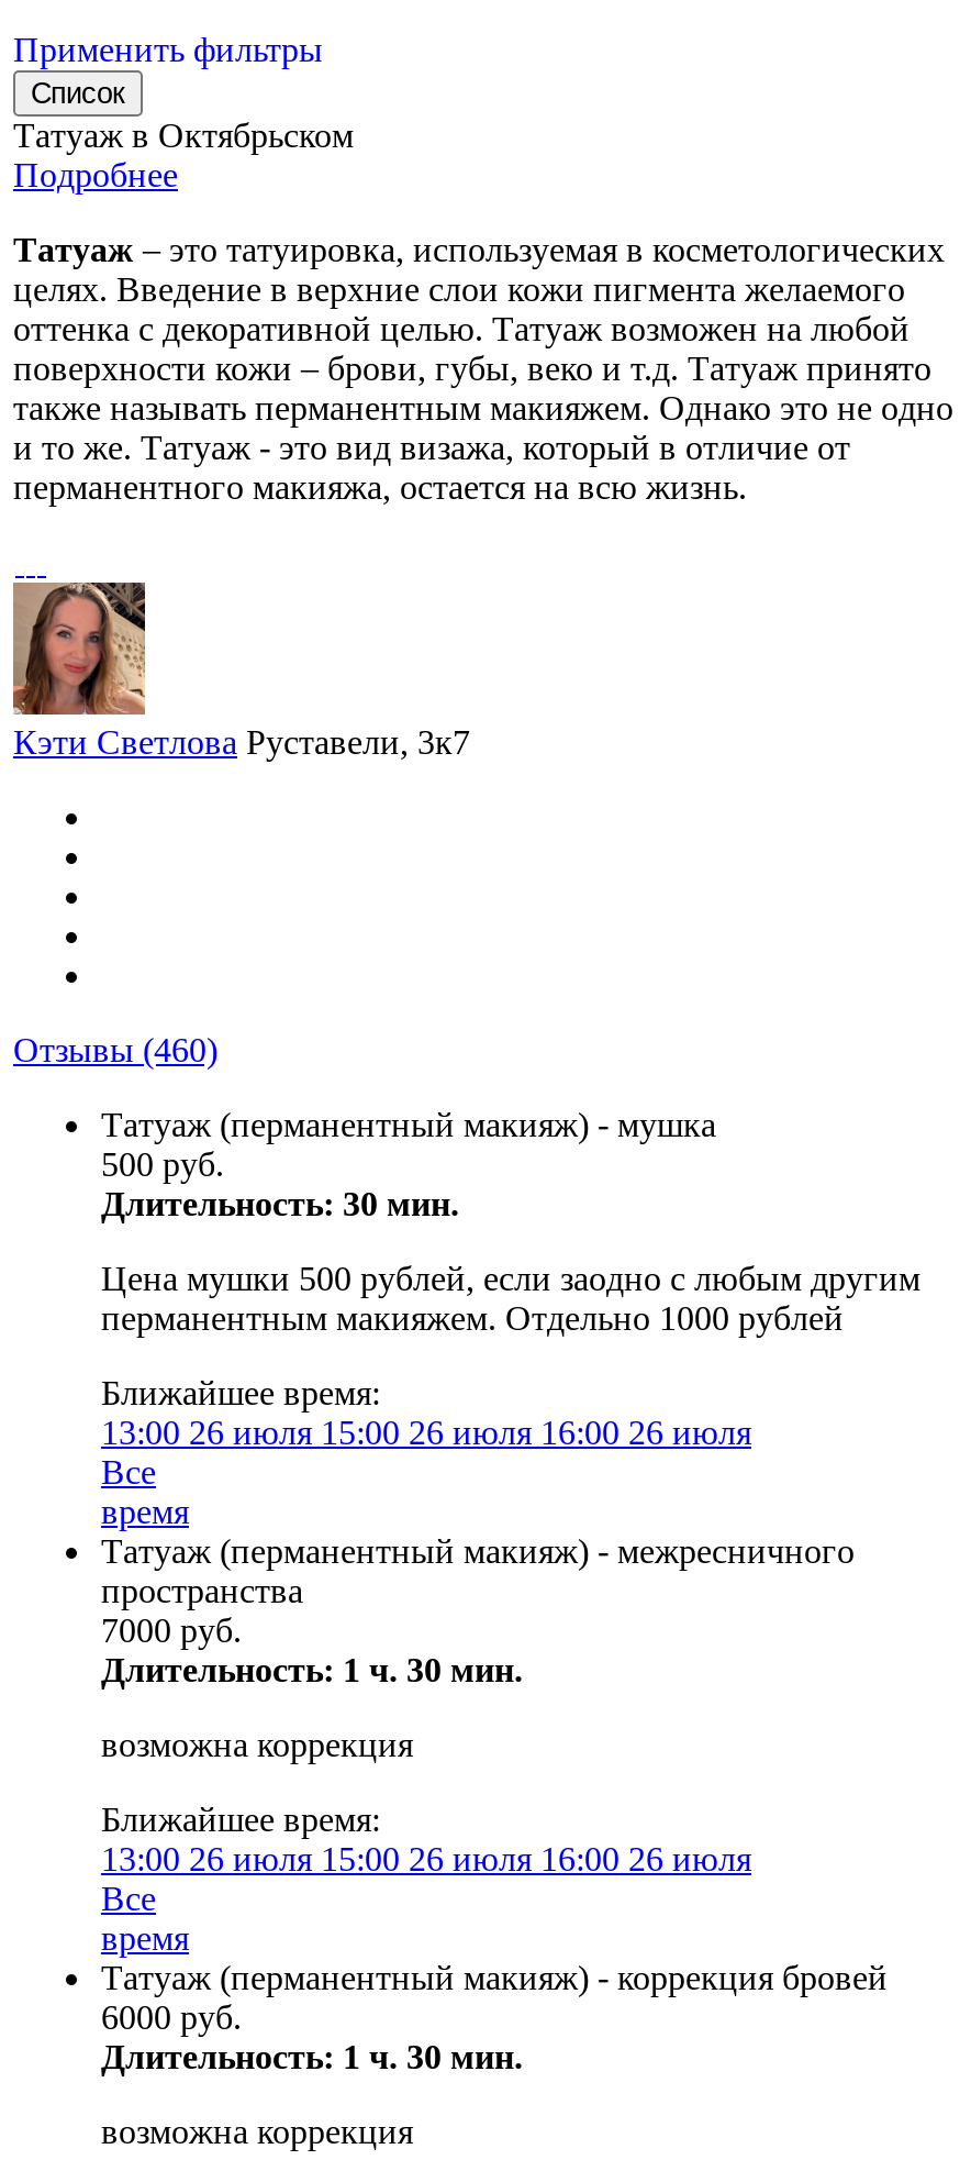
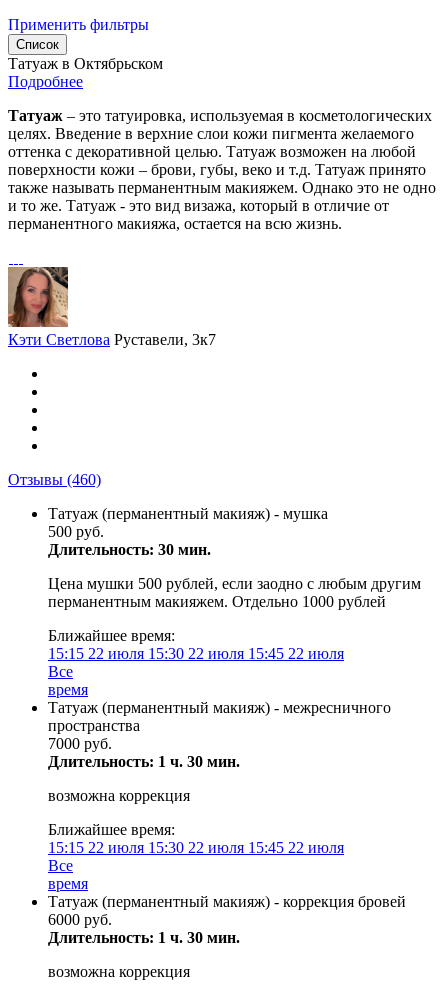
[101,1414,751,1451] 13:00 26 июля 15:00 26 июля 16:00 26 июля -> [48,645,344,662] 15:15 22 июля 15:30 22 июля 15:45 22 июля
[101,1840,751,1877] 13:00 26 июля 15:00 26 июля 16:00 26 июля -> [48,839,344,856] 15:15 22 июля 15:30 22 июля 15:45 22 июля

